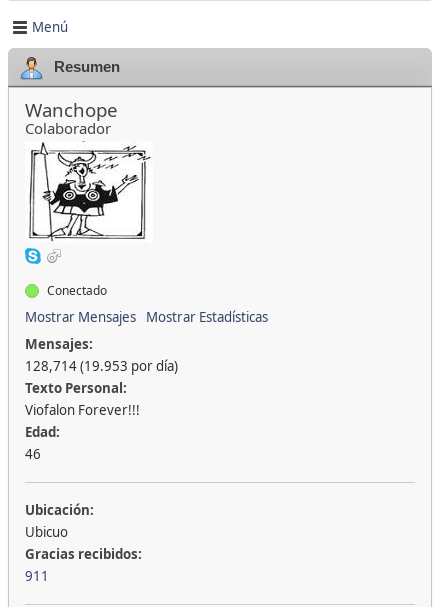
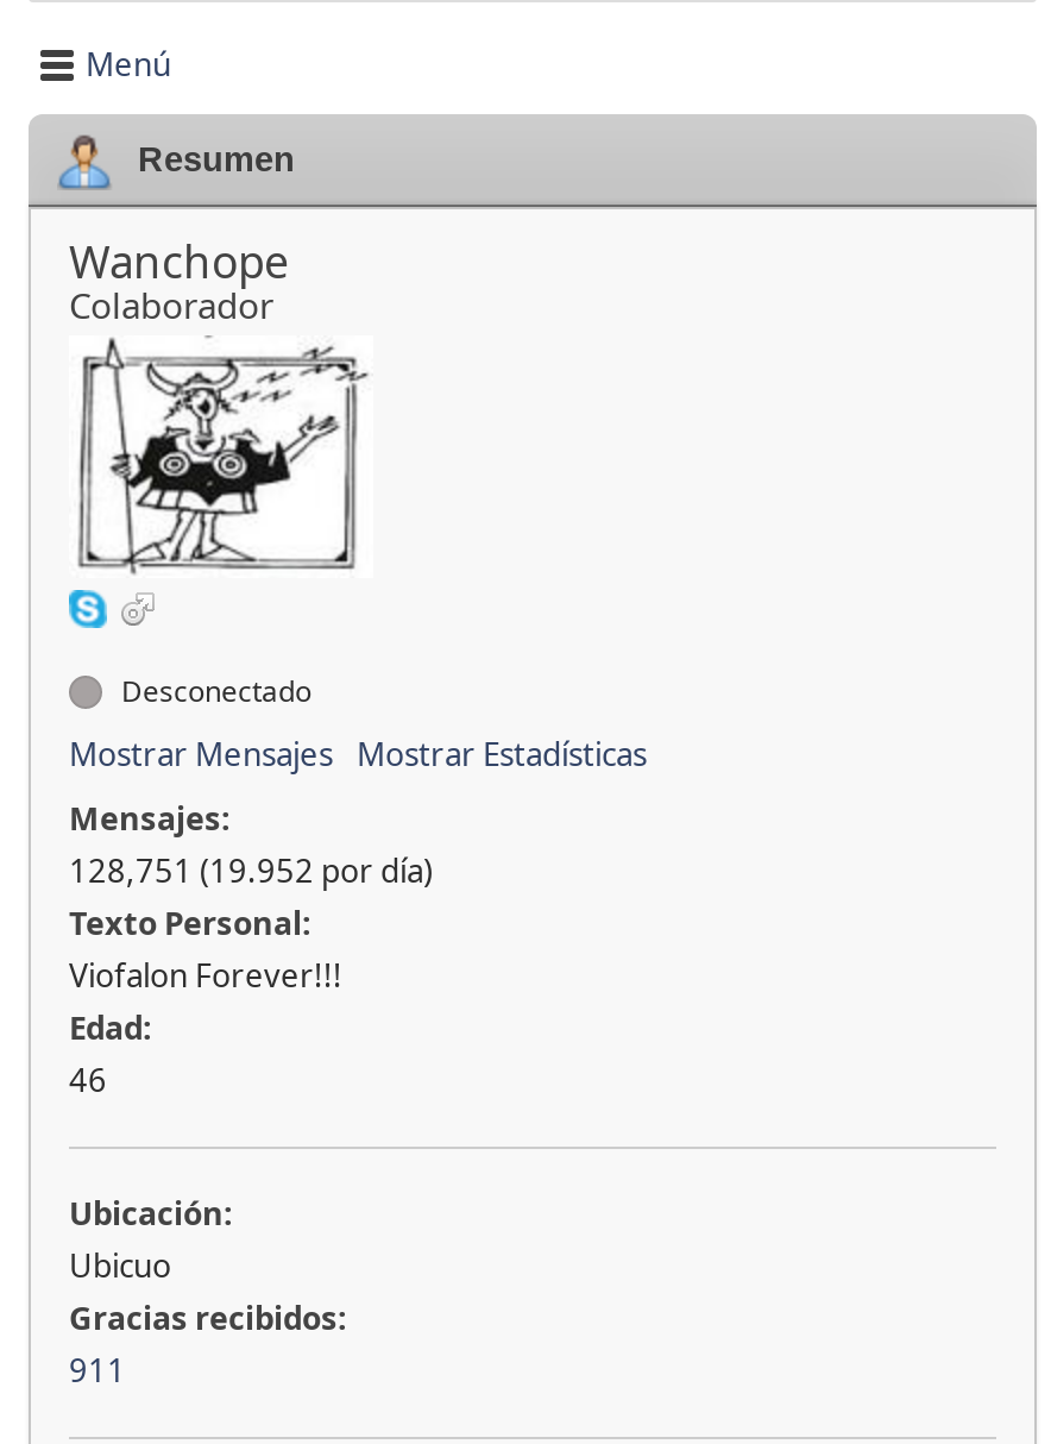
[44,282,107,299] Conectado -> [114,670,311,711] Desconectado
[25,357,178,375] 128,714 (19.953 por día) -> [69,849,433,892] 128,751 (19.952 por día)

